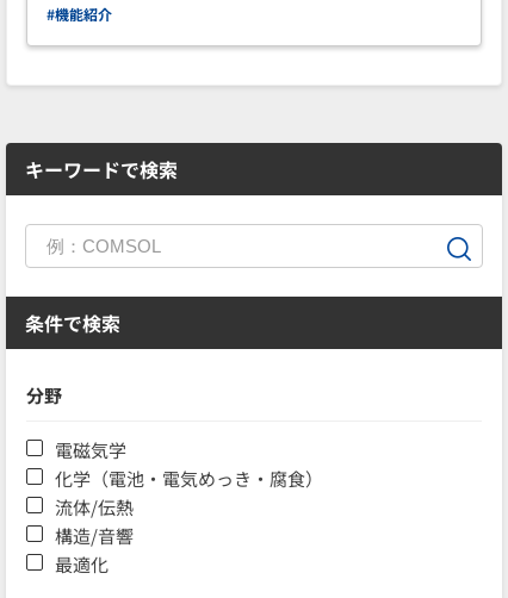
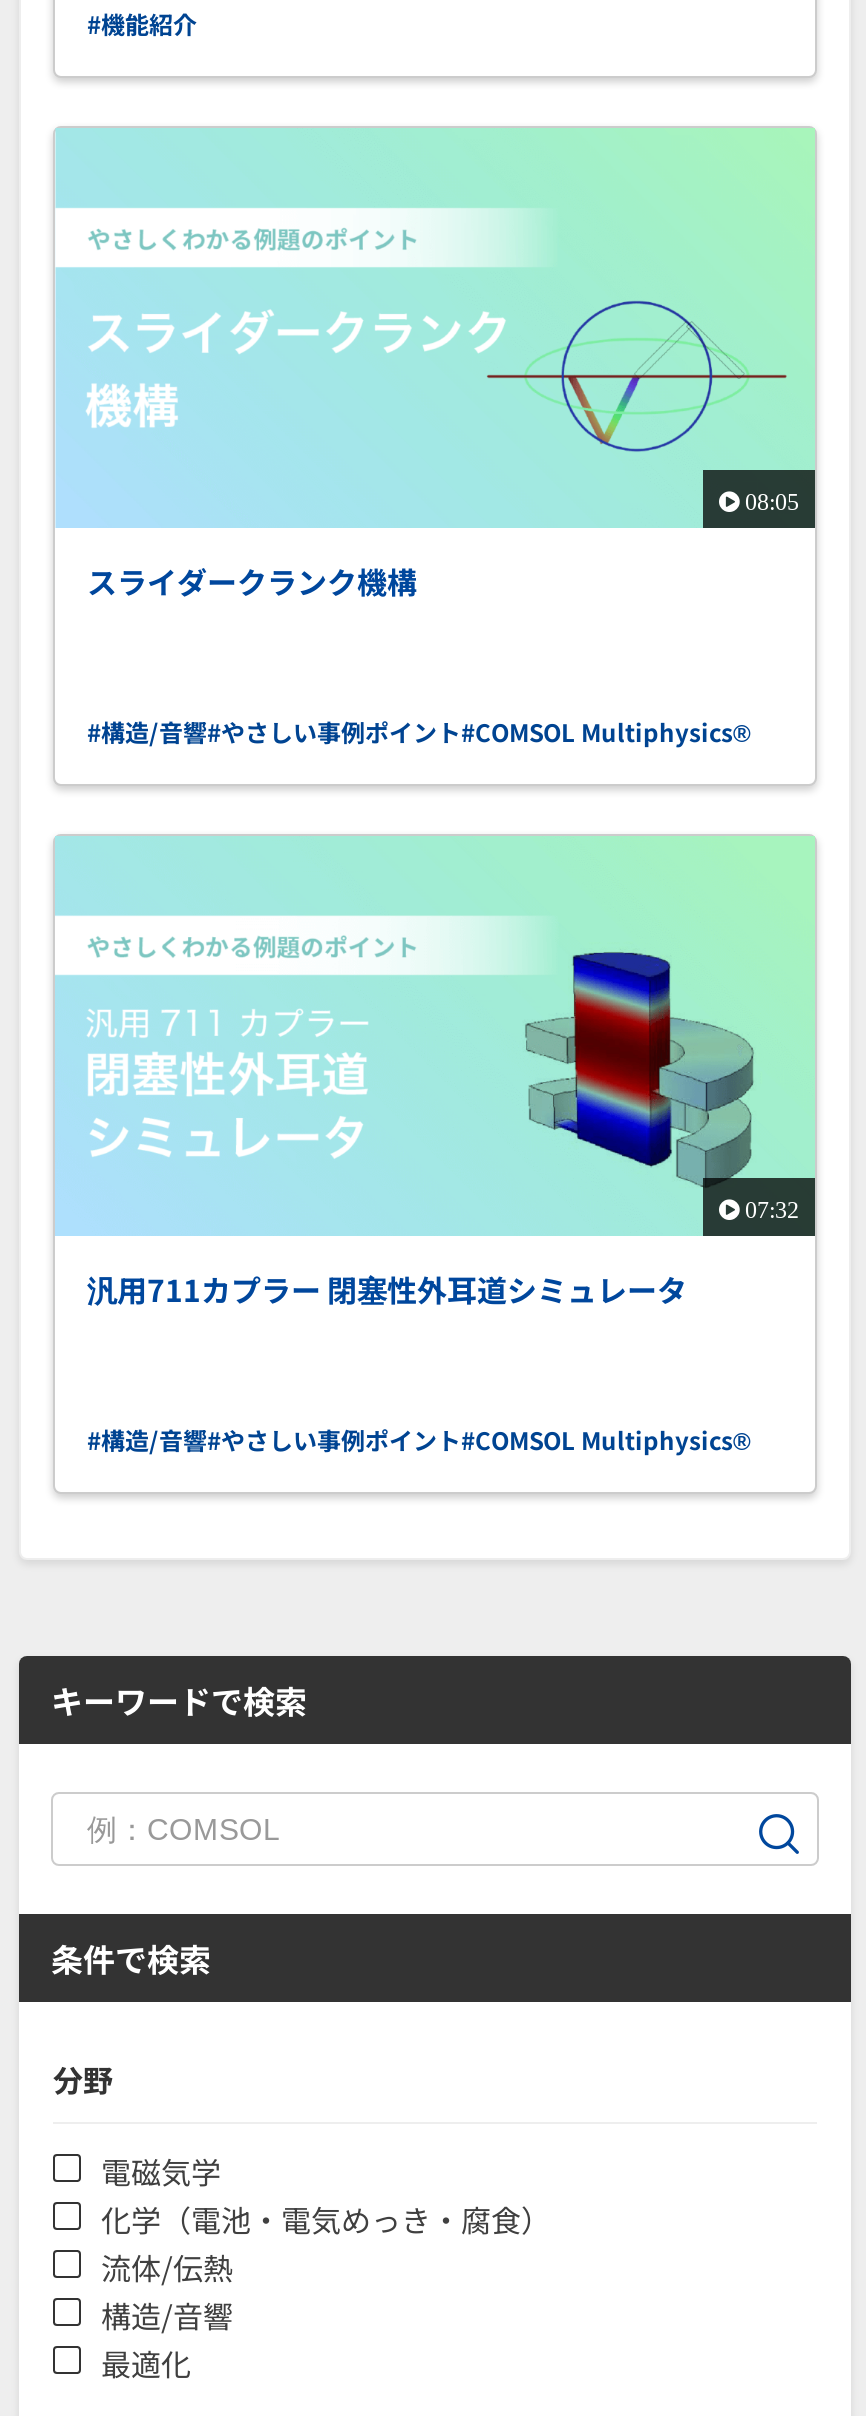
none -> [53,834,817,1309] [image] | 07:32 | 汎用711カプラー 閉塞性外耳道シミュレータ
none -> [55,126,817,601] [image] | 08:05 | スライダークランク機構
none -> [87,713,751,747] #構造/音響#やさしい事例ポイント#COMSOL Multiphysics®
none -> [87,1421,751,1455] #構造/音響#やさしい事例ポイント#COMSOL Multiphysics®

